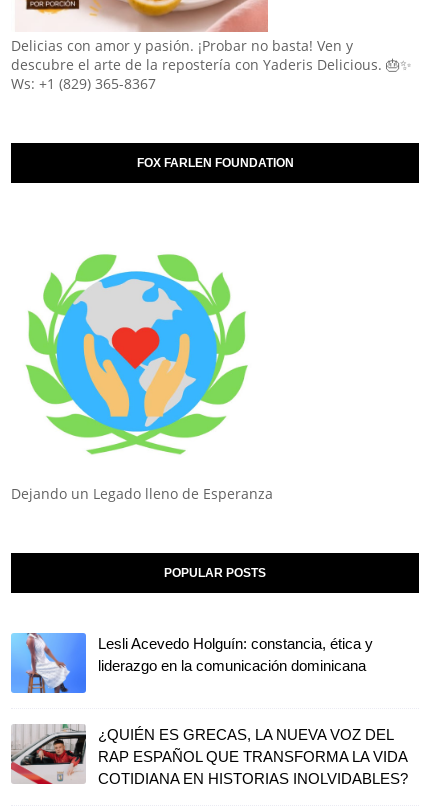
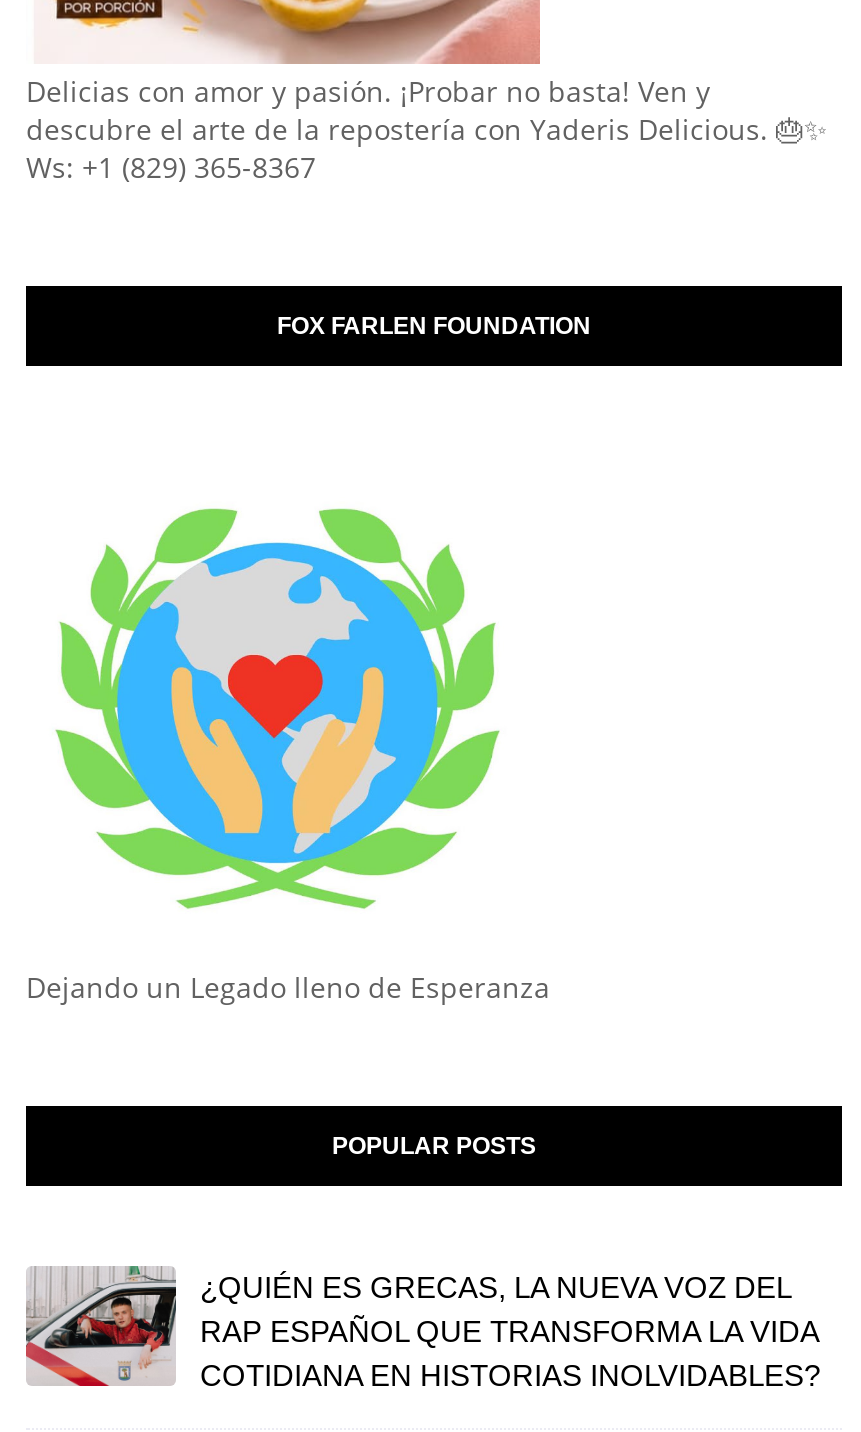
[10,632,373,694] [image] | Lesli Acevedo Holguín: constancia, ética y | liderazgo en la comunicación dominicana -> none

